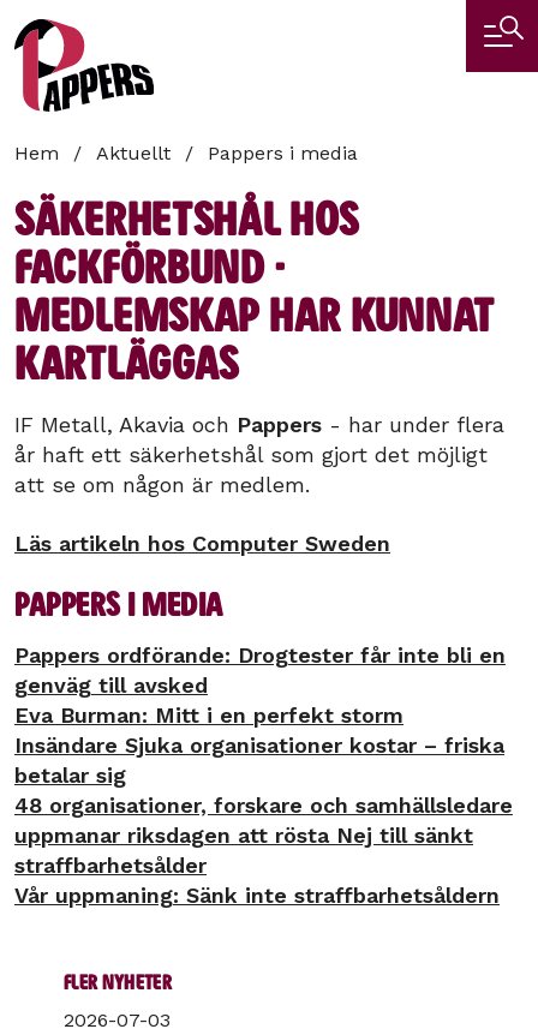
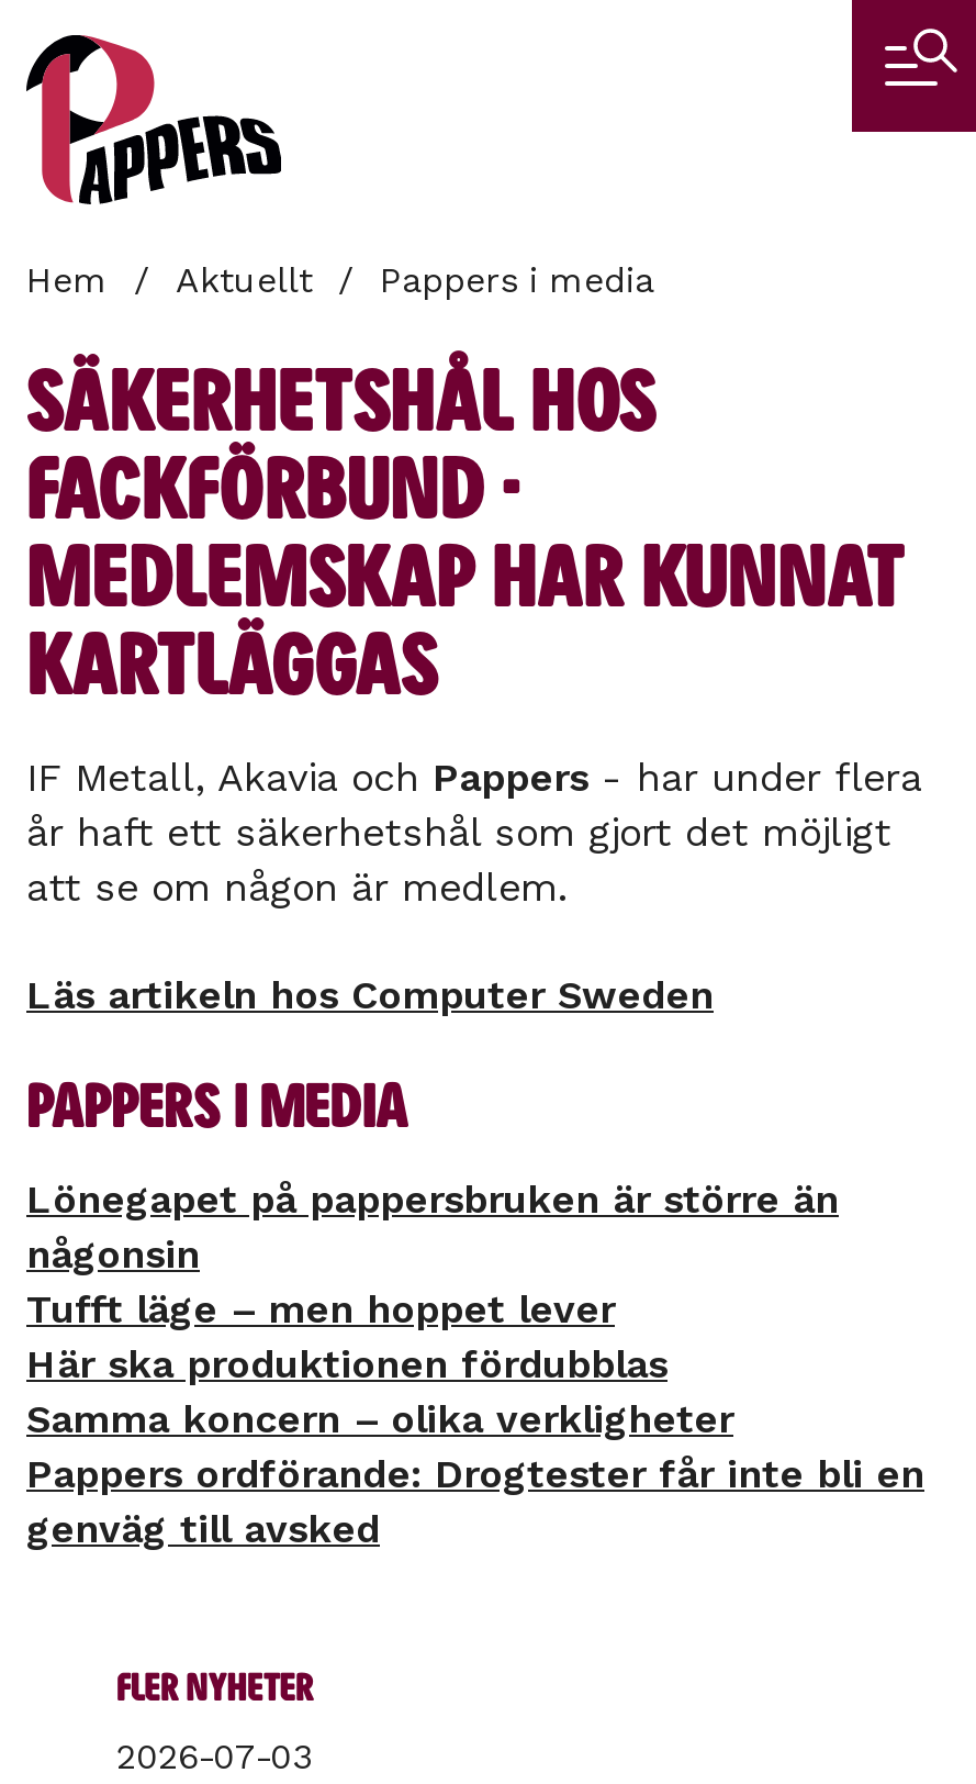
none -> [26,1175,839,1440] Lönegapet på pappersbruken är större än | någonsin | Tufft läge – men hoppet lever | Här ska produktionen fördubblas | Samma koncern – olika verkligheter
moved [14,642,506,697] -> [26,1449,924,1550]: Pappers ordförande: Drogtester får inte bli en | genväg till avsked
[14,702,513,907] Eva Burman: Mitt i en perfekt storm | Insändare Sjuka organisationer kostar – friska | betalar sig | 48 organisationer, forskare och samhällsledare | uppmanar riksdagen att rösta Nej till sänkt | straffbarhetsålder | Vår uppmaning: Sänk inte straffbarhetsåldern -> none

